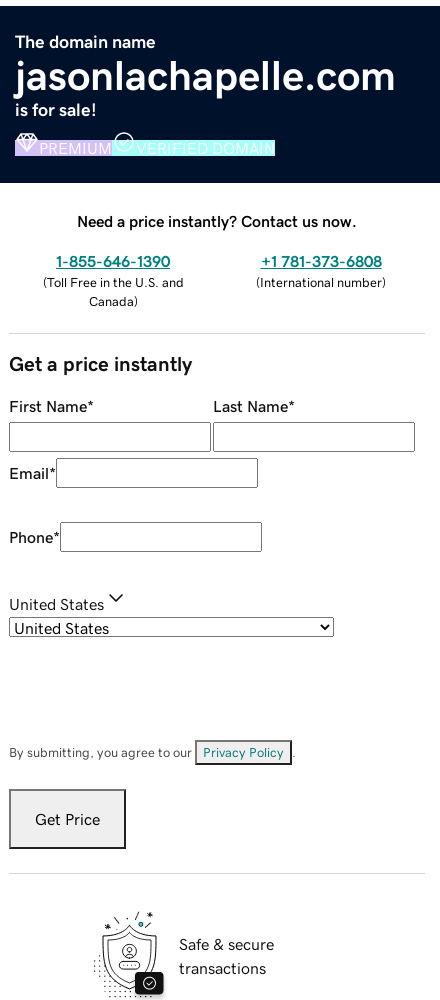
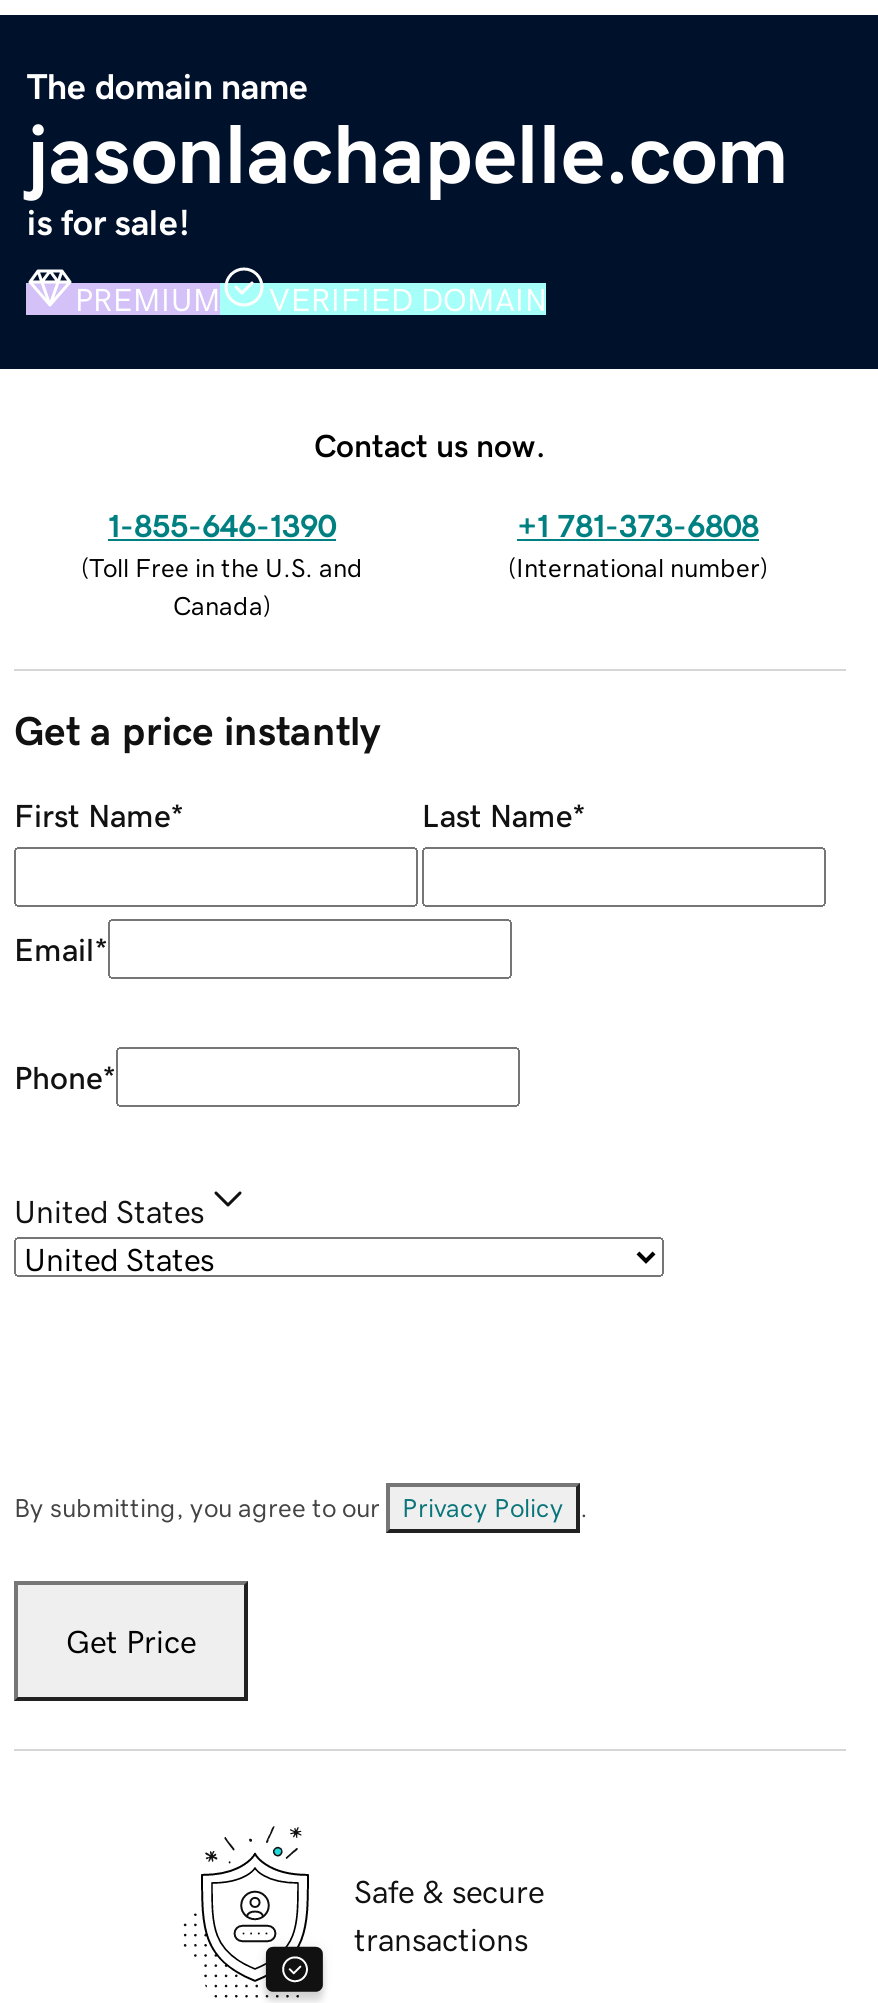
[77,213,357,229] Need a price instantly? Contact us now. -> [314,428,546,460] Contact us now.

